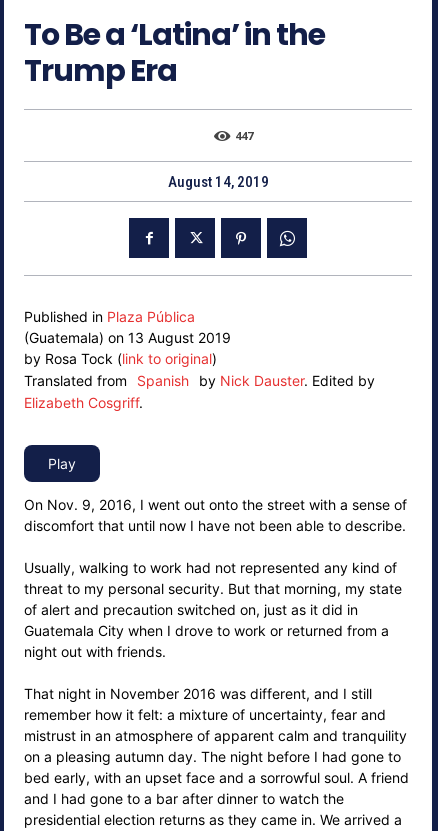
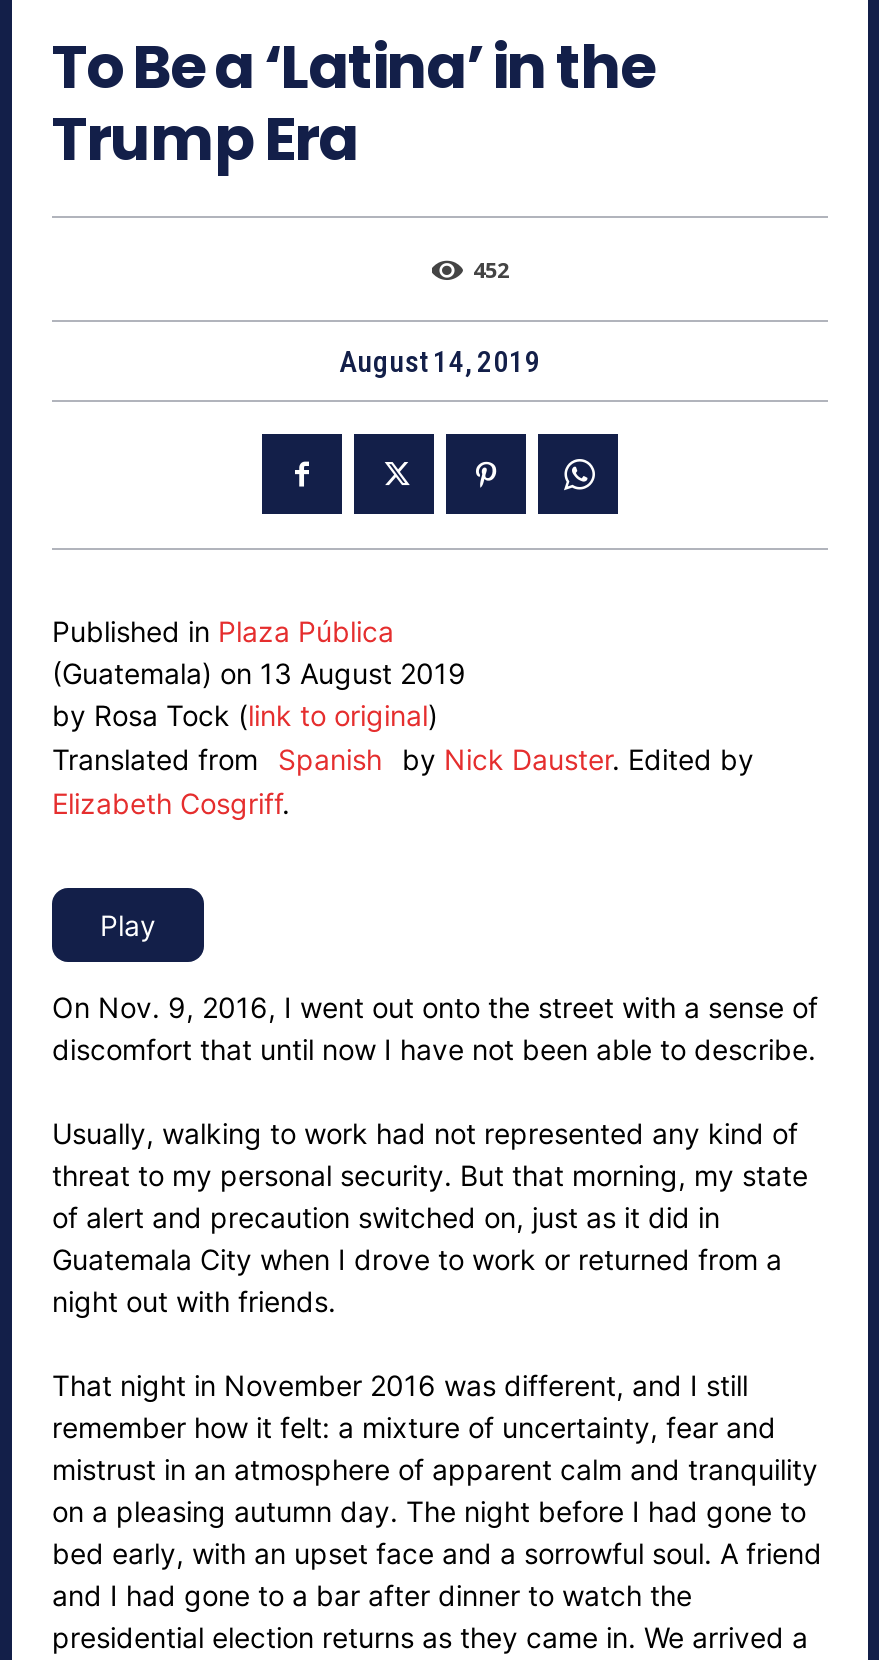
[234,128,252,143] 447 -> [473,255,509,285] 452

